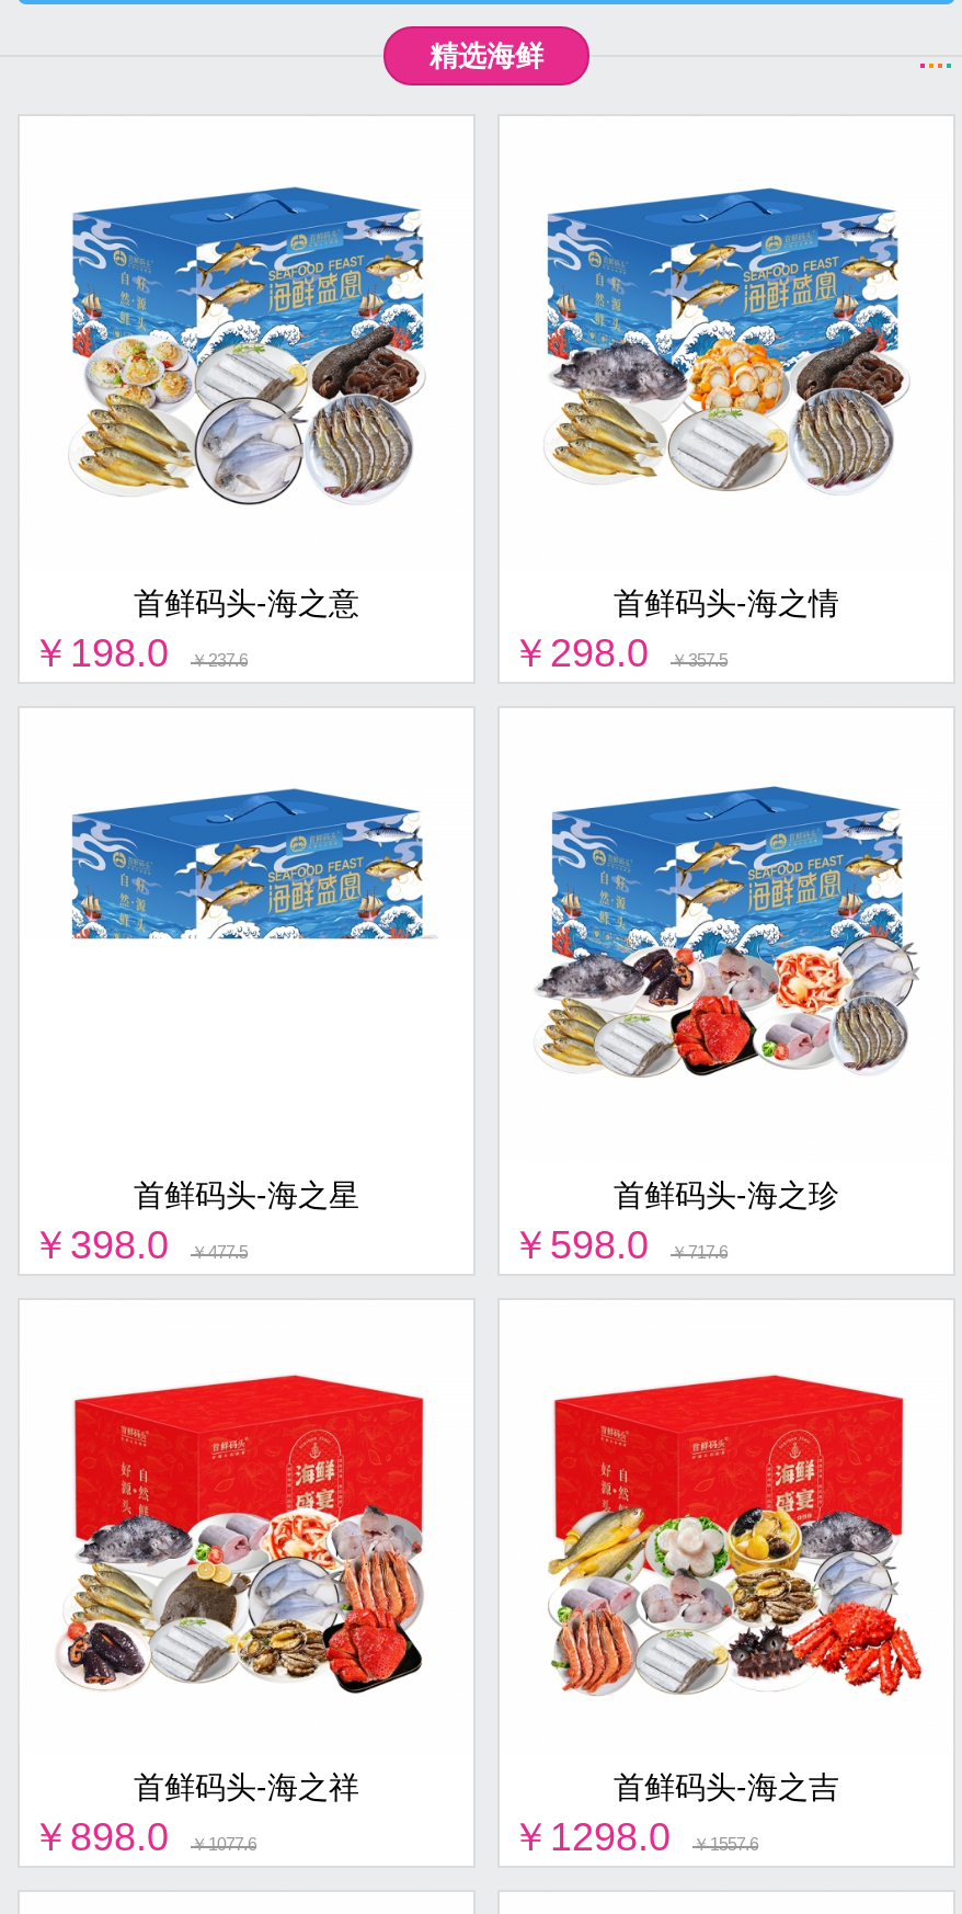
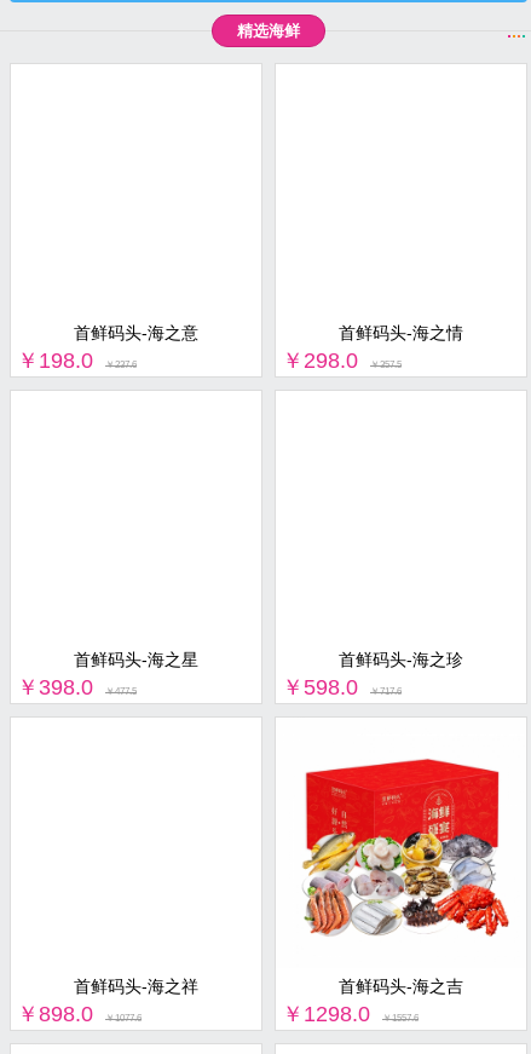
[70,184,425,506] [image] -> none
[546,186,907,493] [image] -> none
[70,787,425,941] [image] -> none
[535,785,918,1079] [image] -> none
[57,1372,425,1695] [image] -> none

